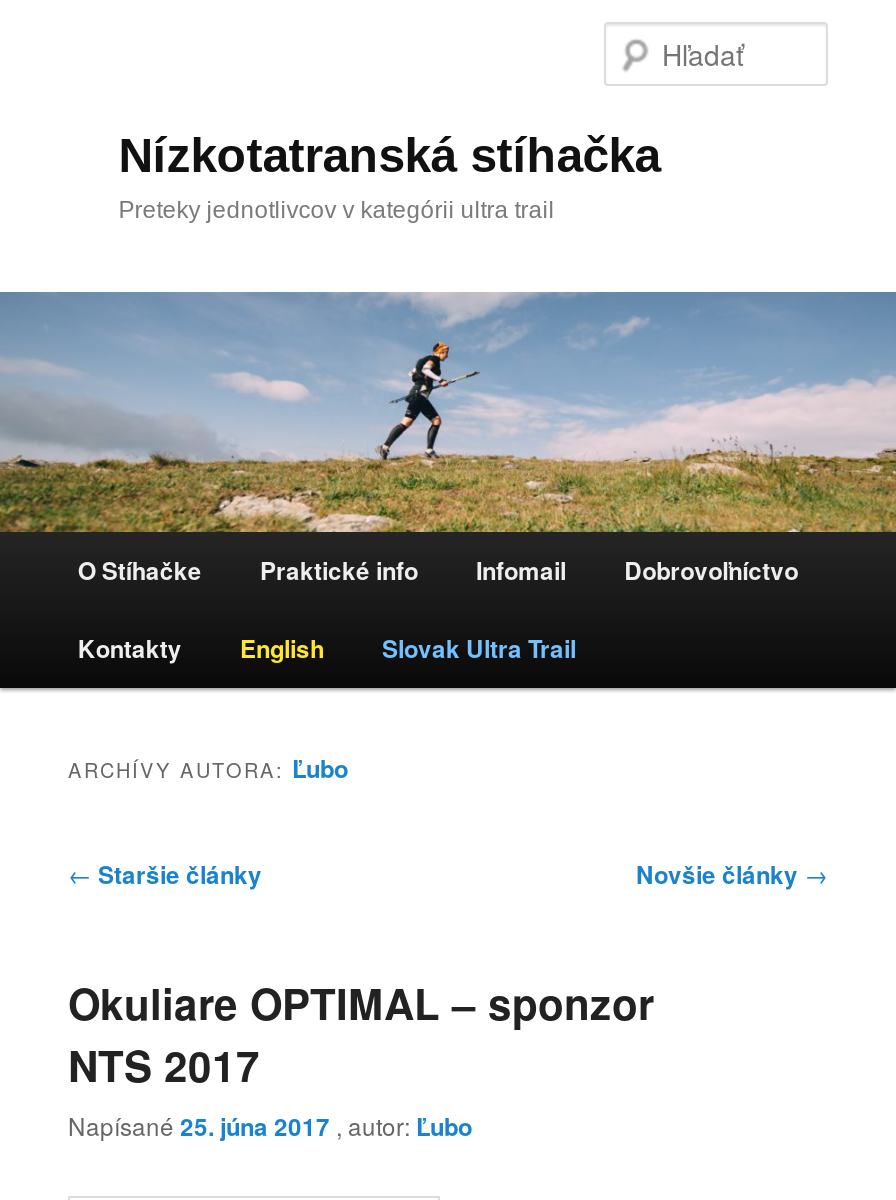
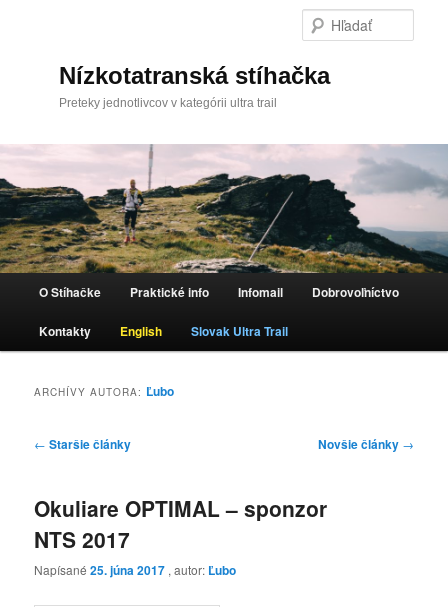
[6,290,890,534] [image] -> [3,144,445,274] [image]

